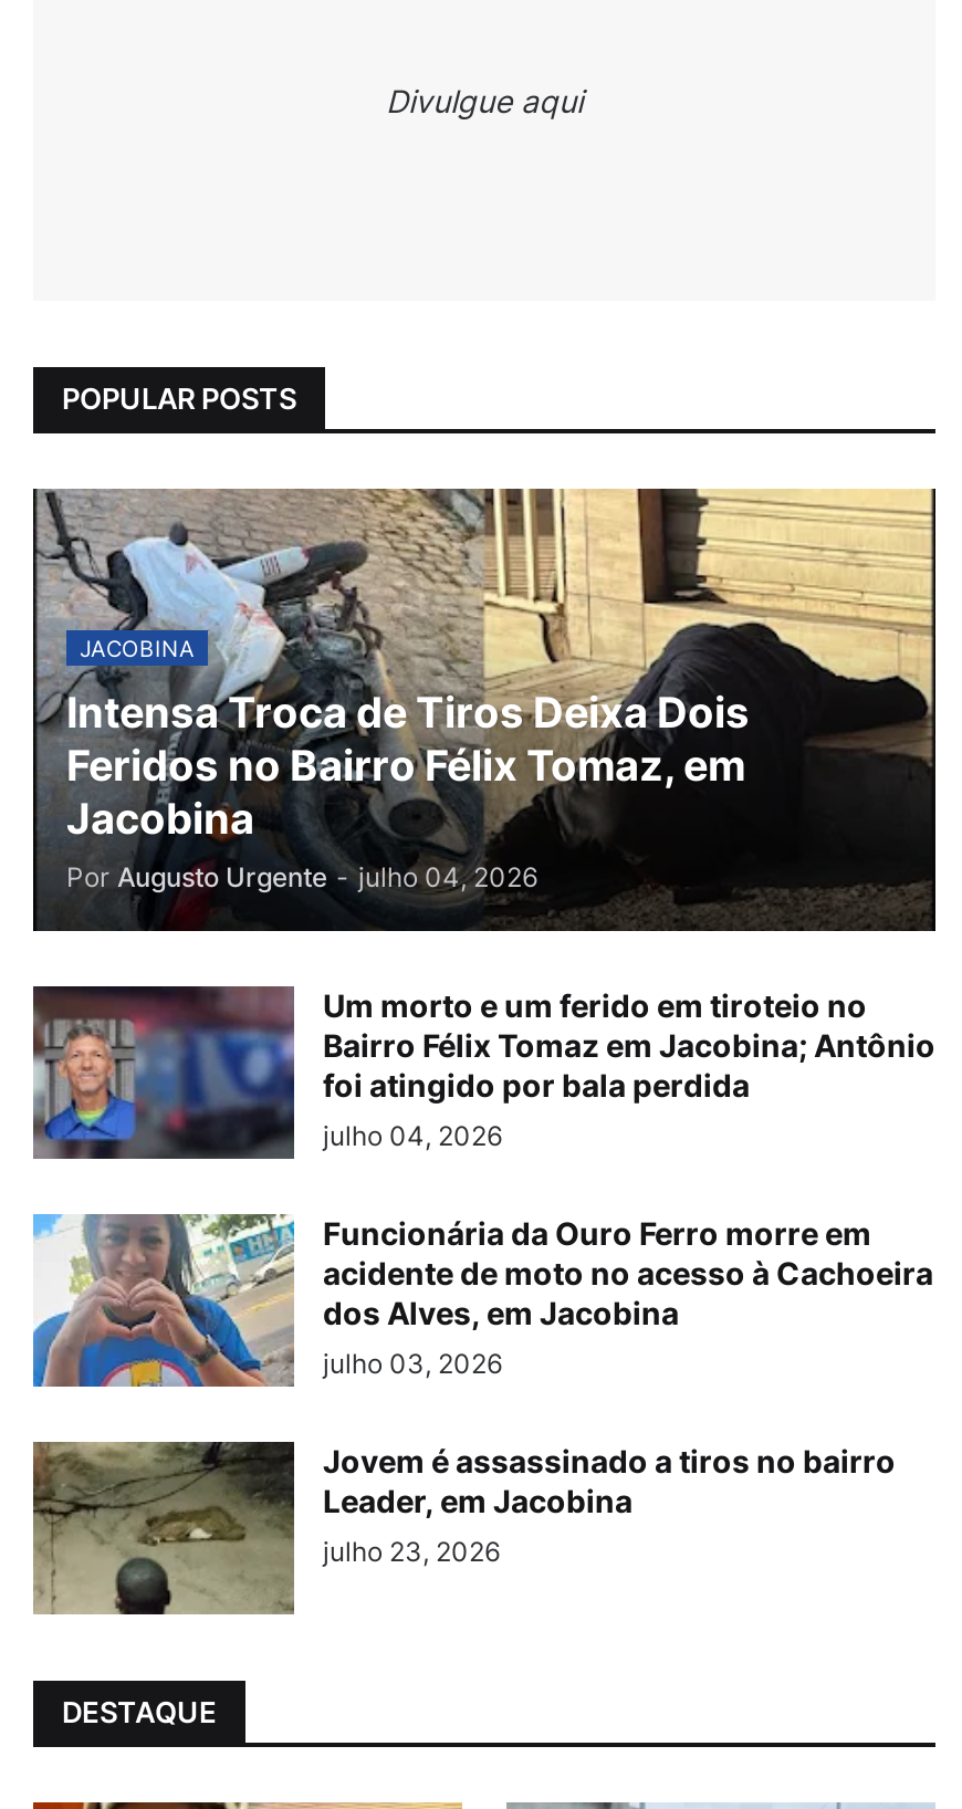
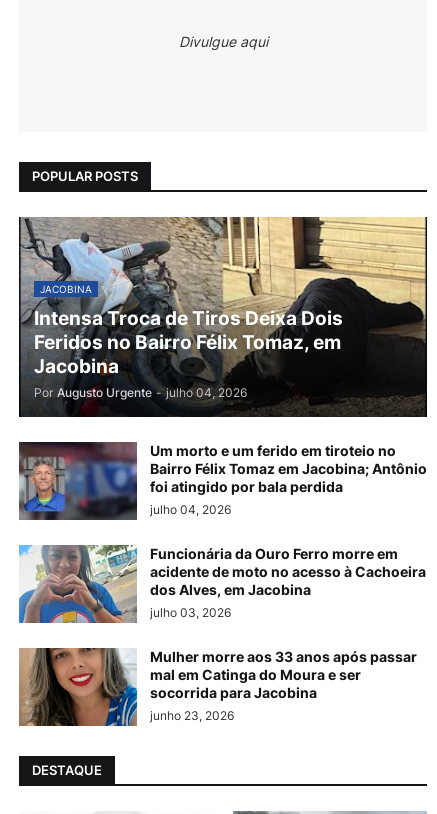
[31,1440,896,1617] [image] | Jovem é assassinado a tiros no bairro | Leader, em Jacobina | julho 23, 2026 -> [18,648,417,727] [image] | Mulher morre aos 33 anos após passar | mal em Catinga do Moura e ser | socorrida para Jacobina | junho 23, 2026

